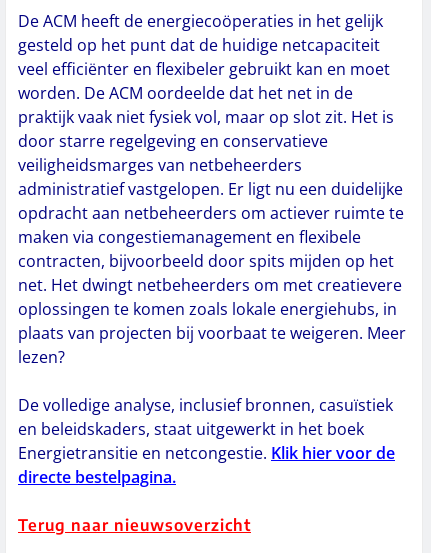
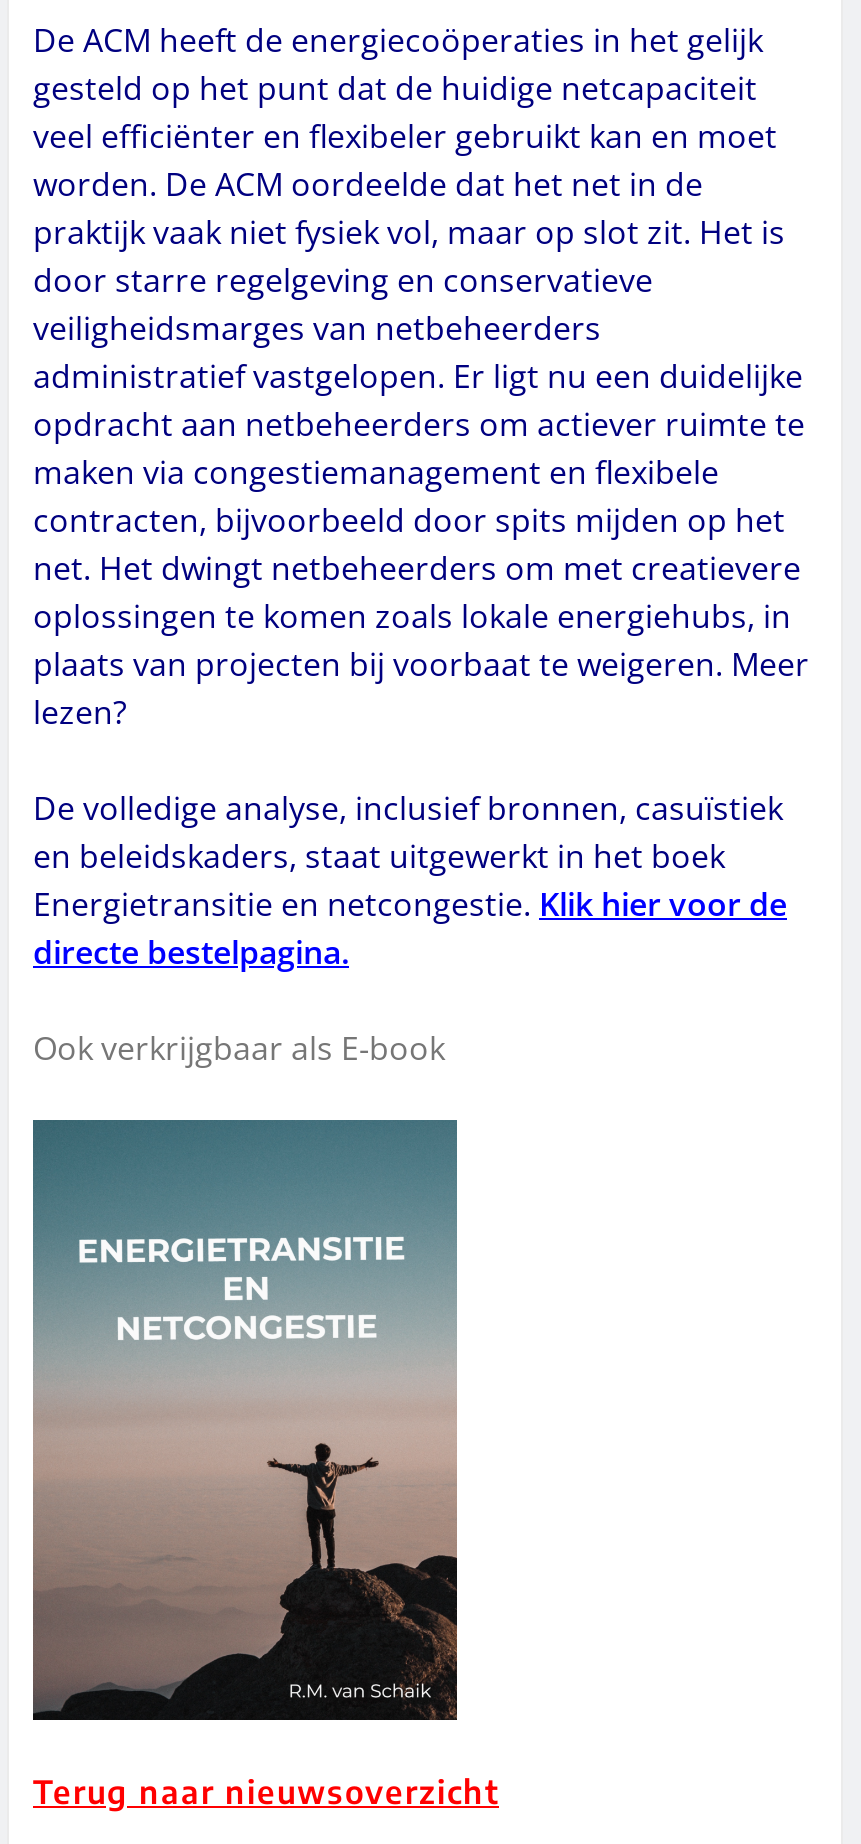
none -> [31,1117,459,1723] [image]
none -> [33,1027,445,1071] Ook verkrijgbaar als E-book

